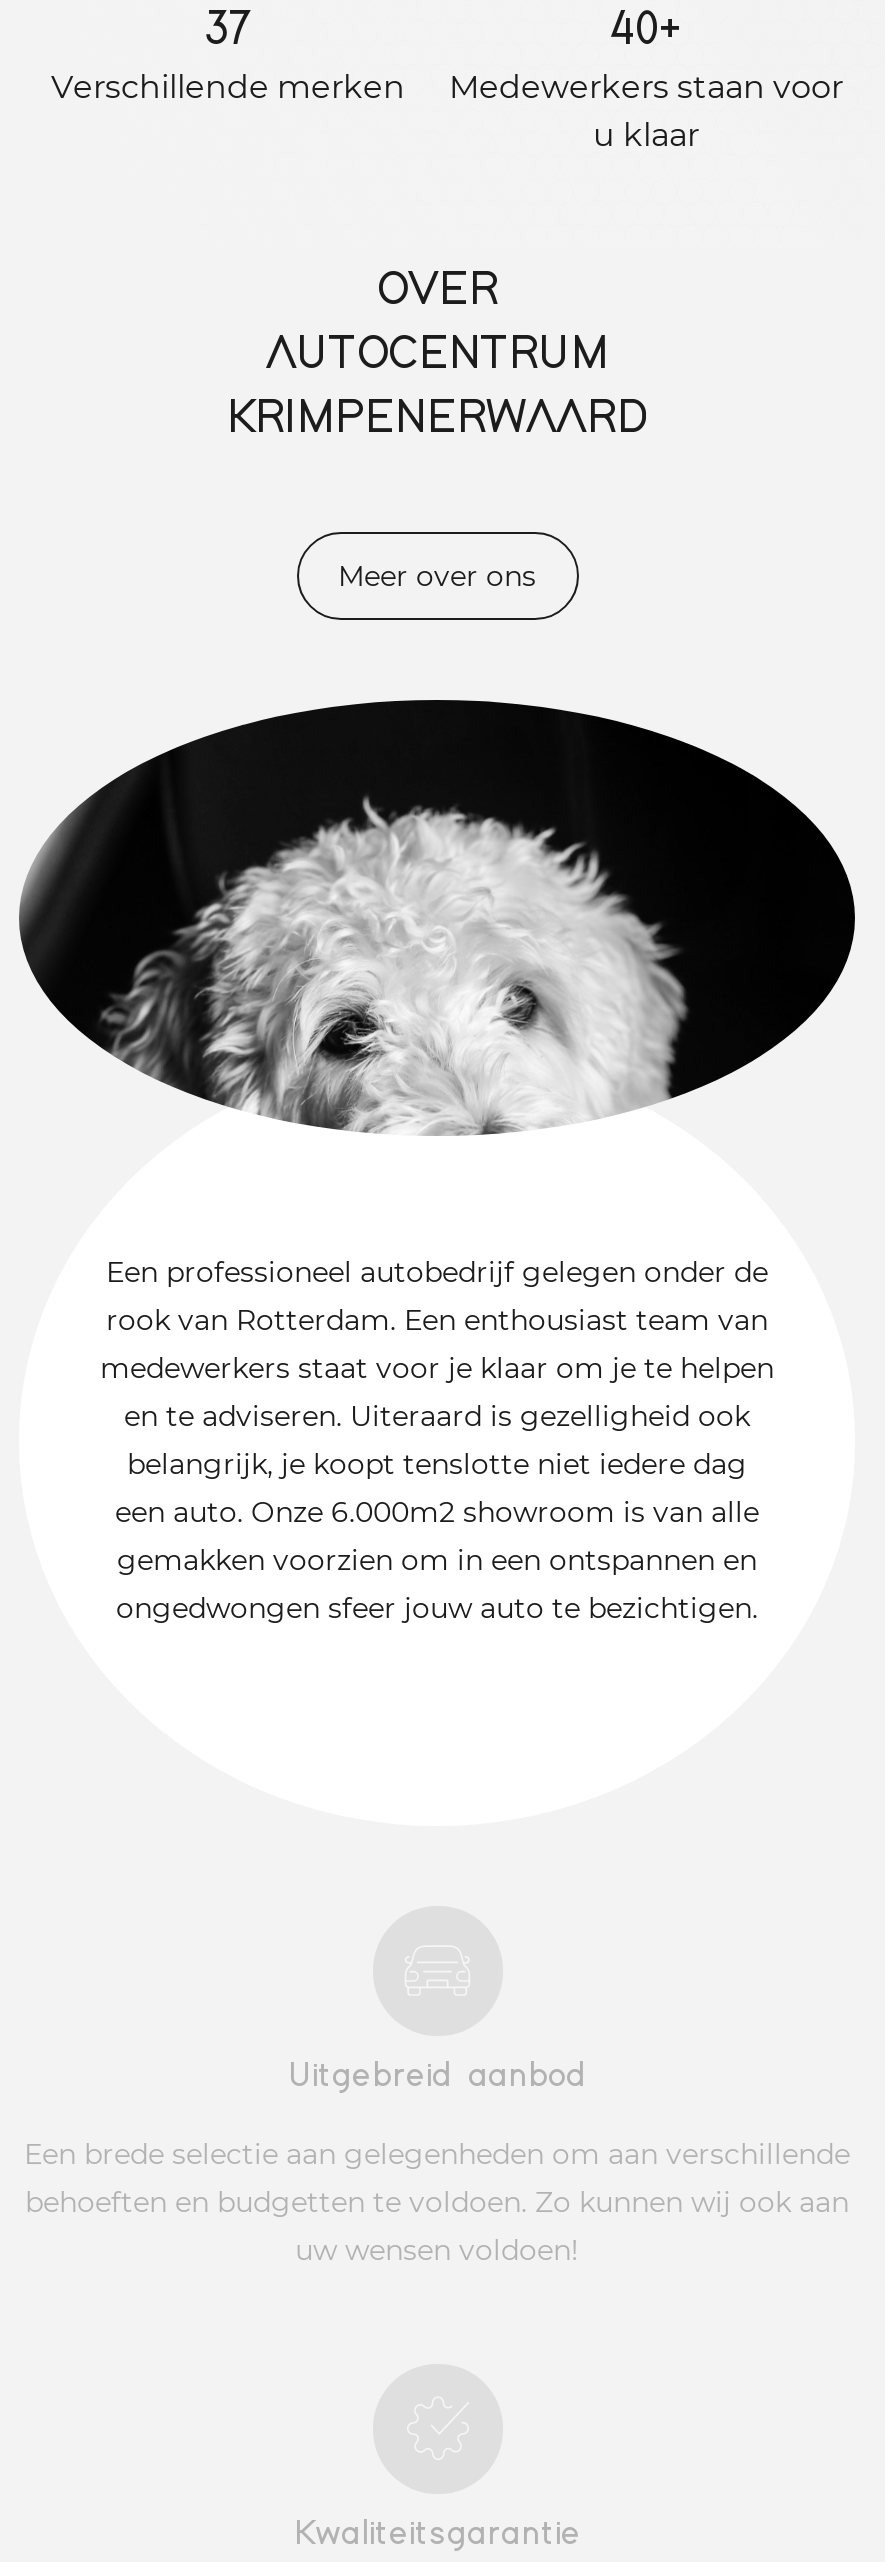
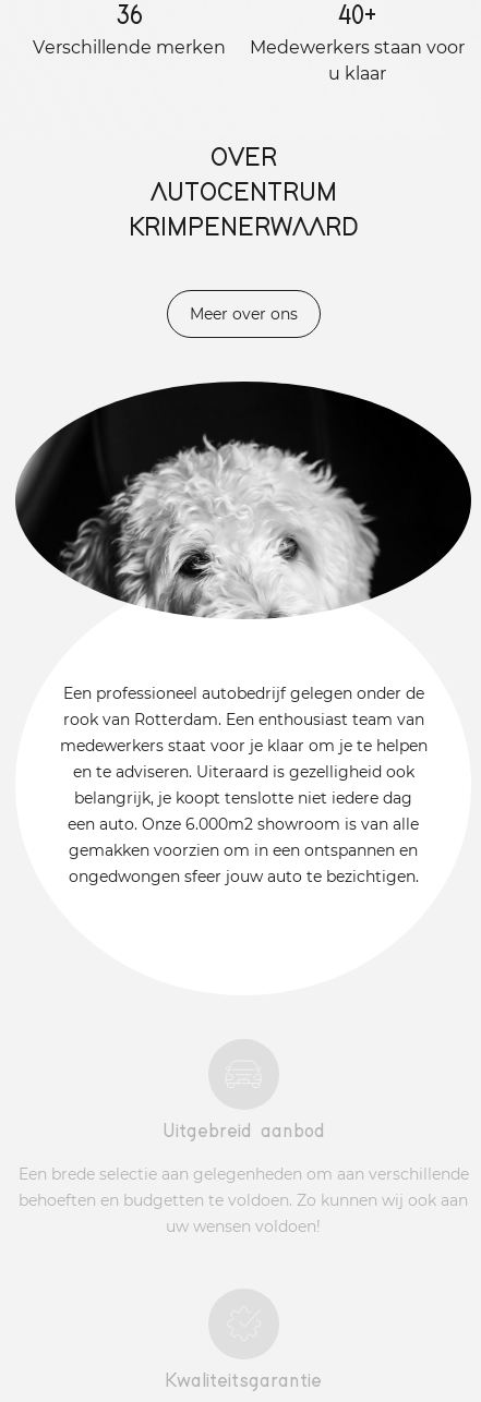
[205,7,251,53] 37 -> [116,4,142,29] 36

